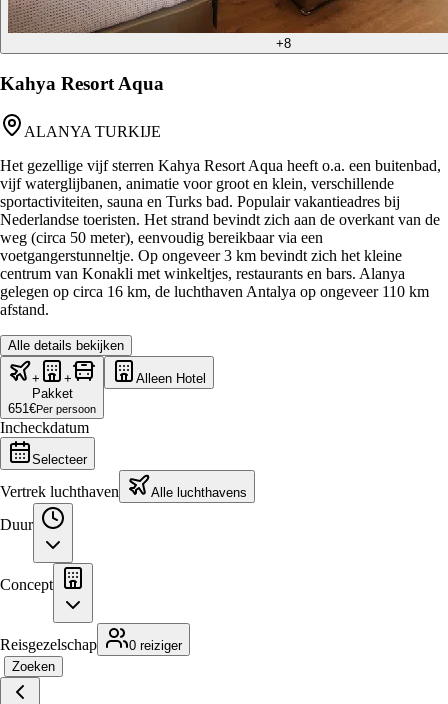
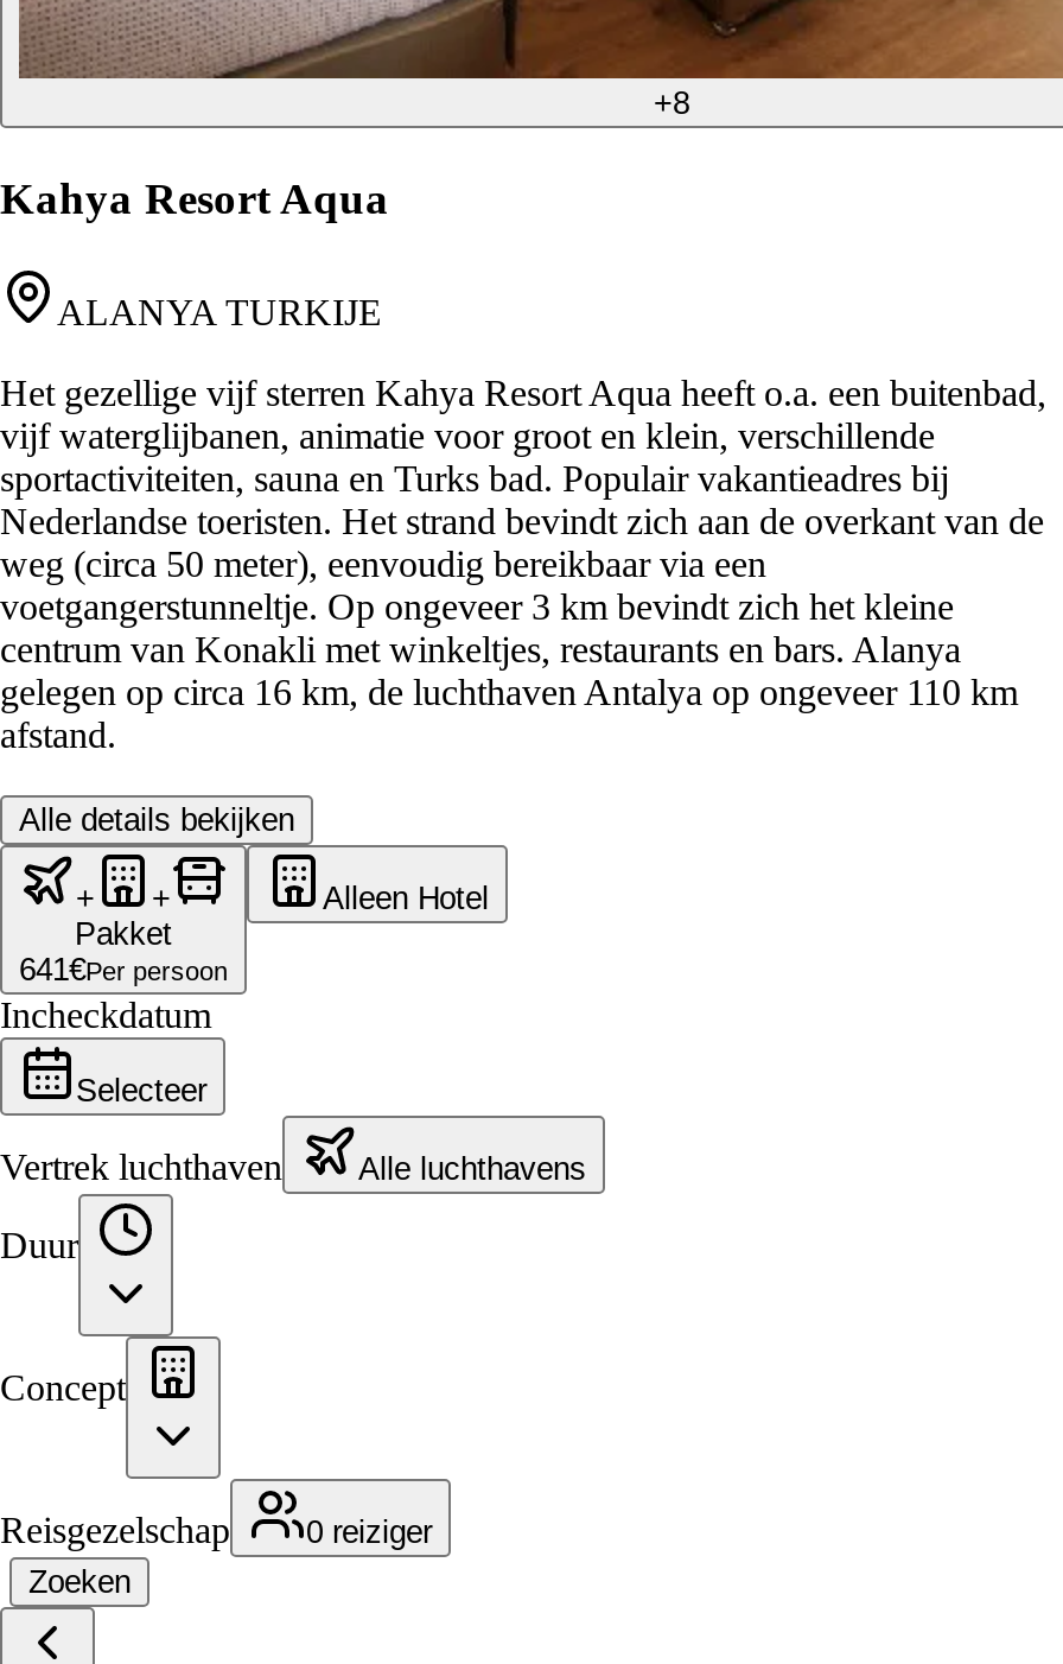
[8,401,96,416] 651€Per persoon -> [19,953,228,988] 641€Per persoon

